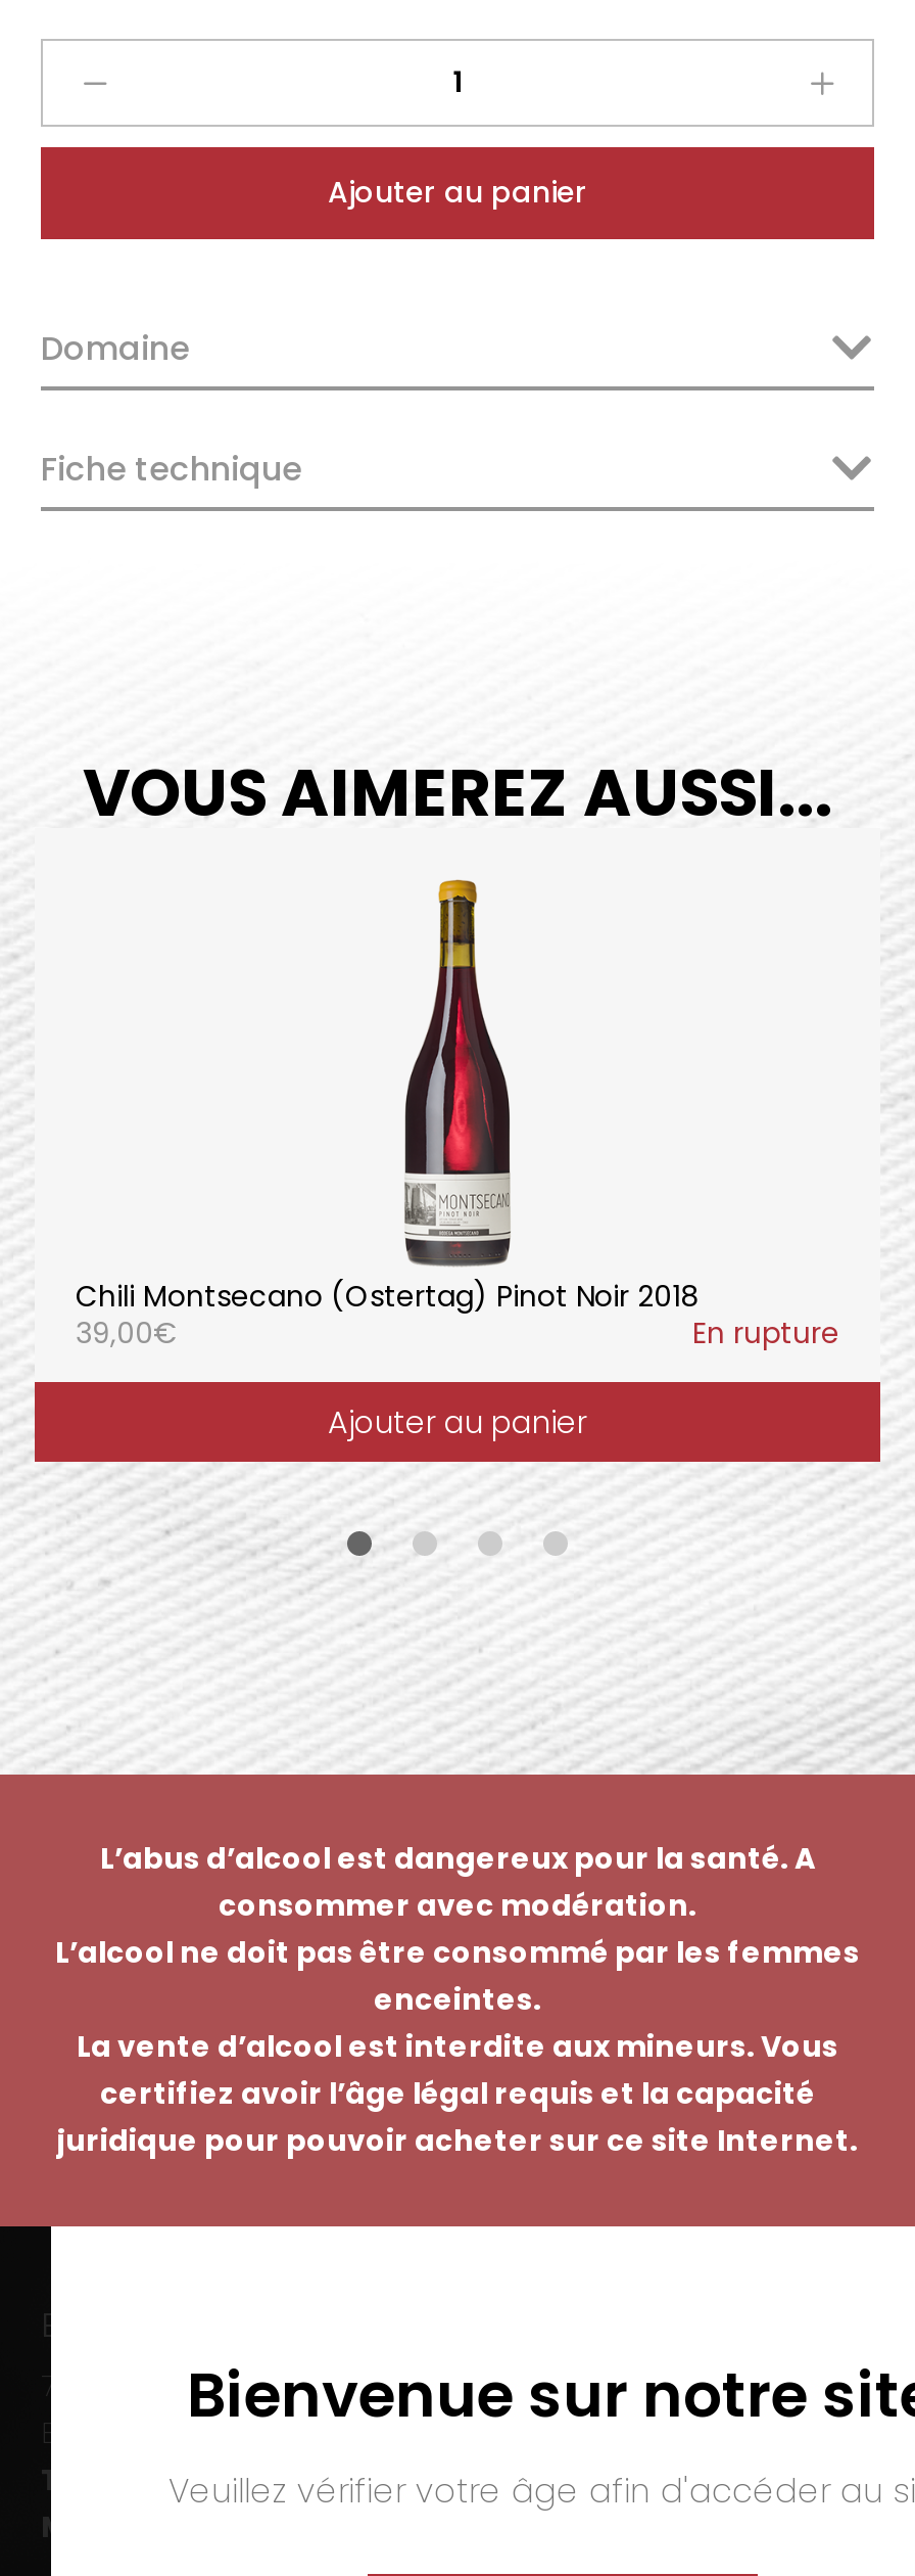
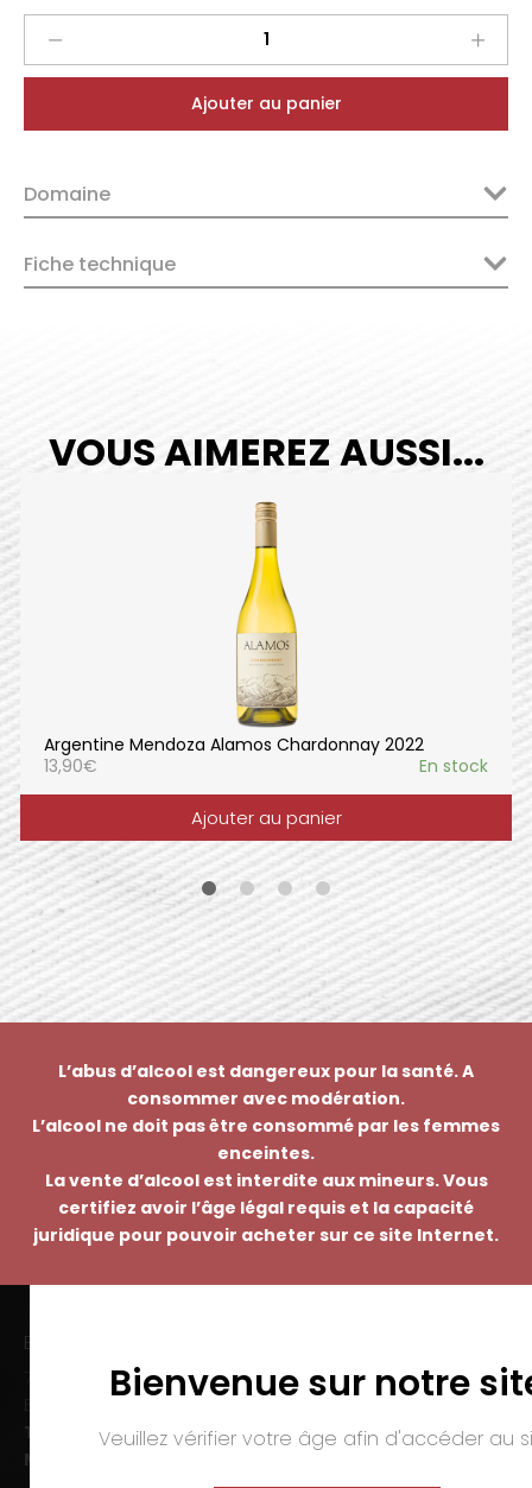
[76,879,839,1353] [image] | Chili Montsecano (Ostertag) Pinot Noir 2018 | 39,00€ | En rupture -> [44,502,488,778] [image] | Argentine Mendoza Alamos Chardonnay 2022 | 13,90€ | En stock

